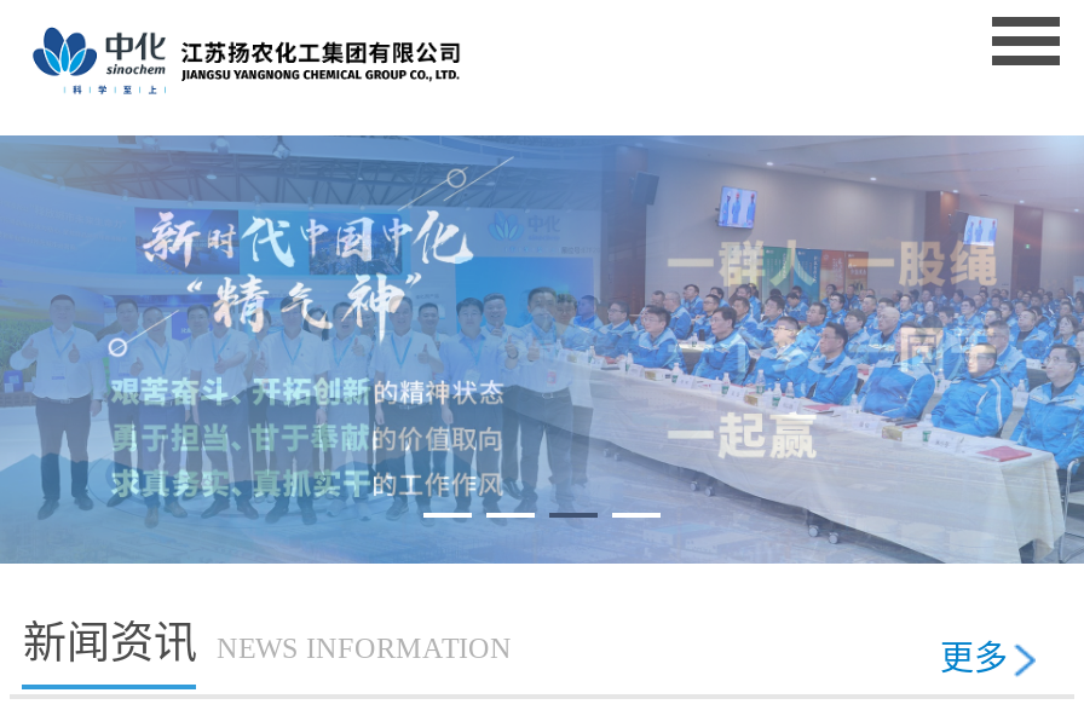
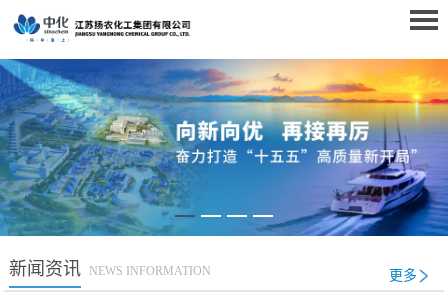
[7,133,1077,566] [image] -> [3,58,445,237] [image]

